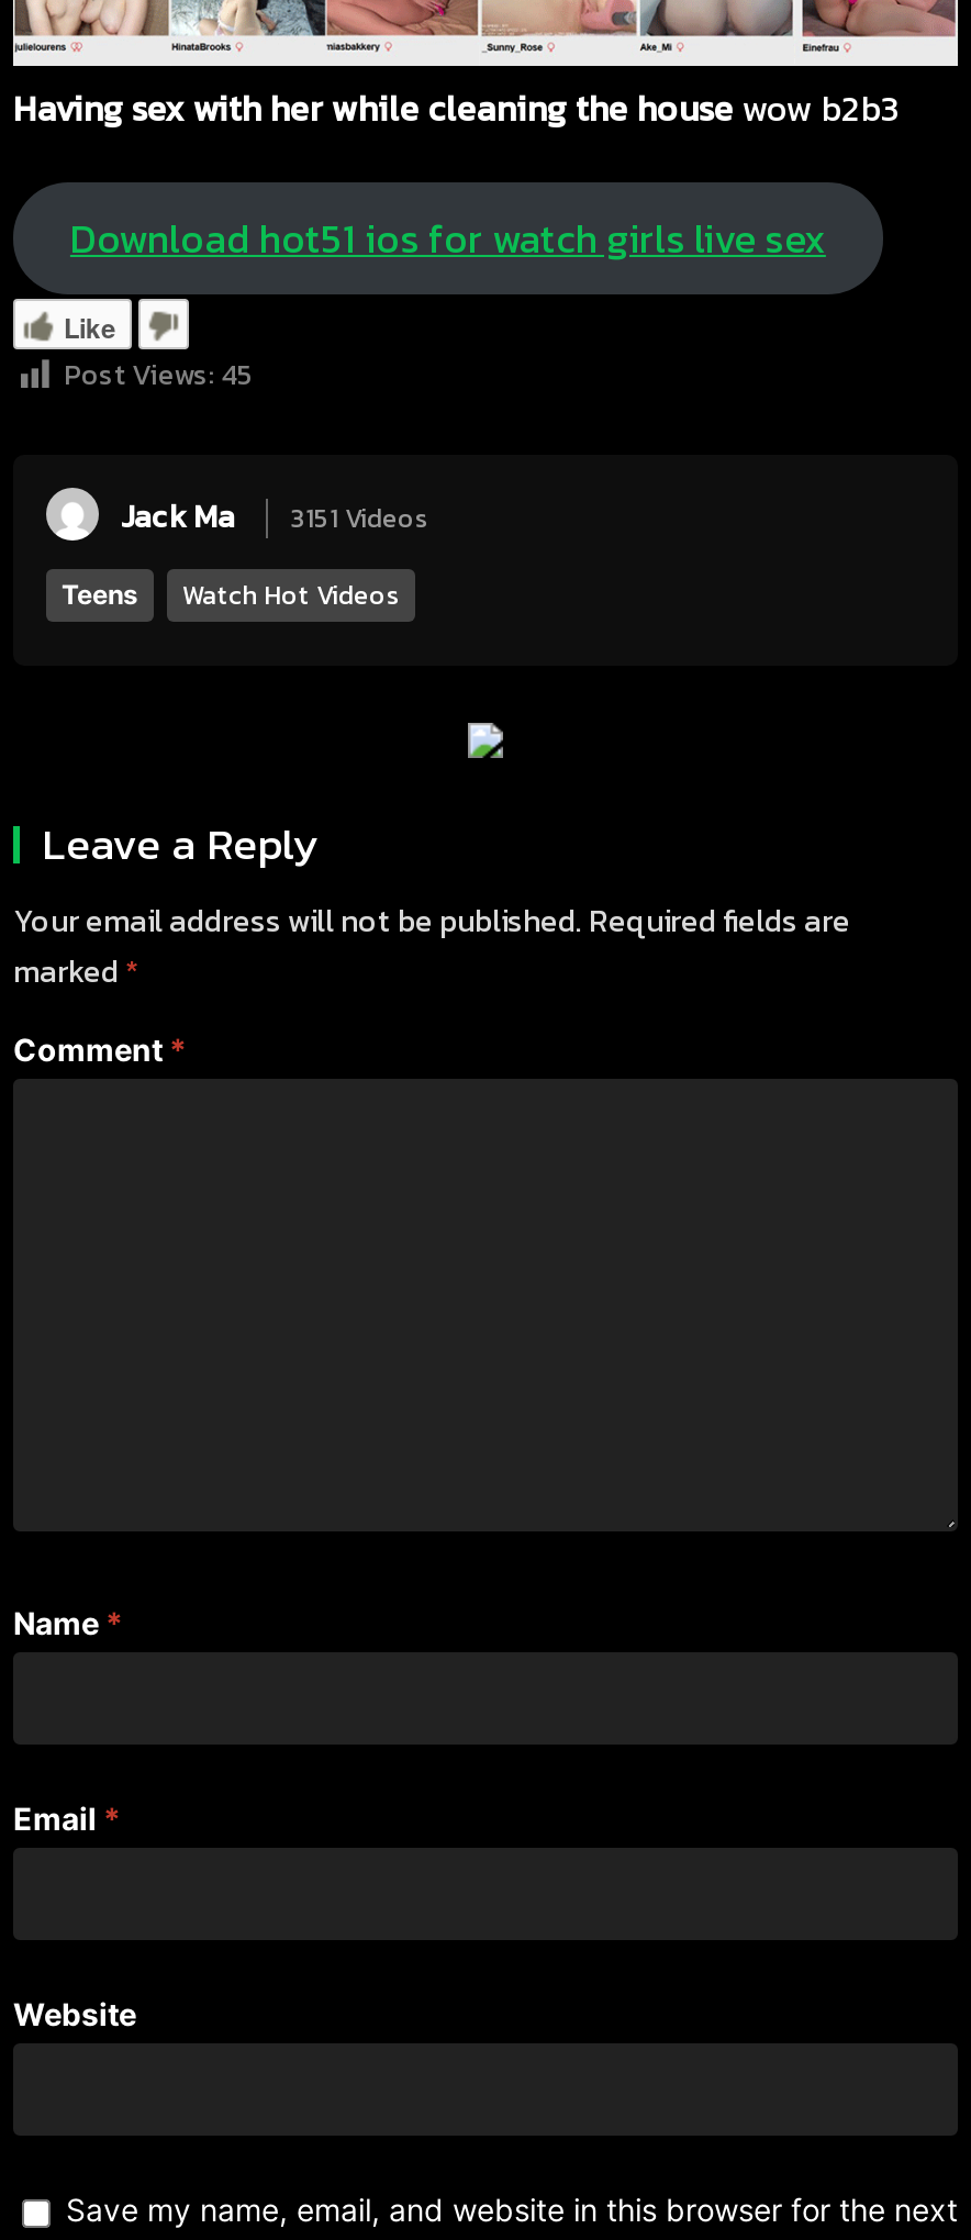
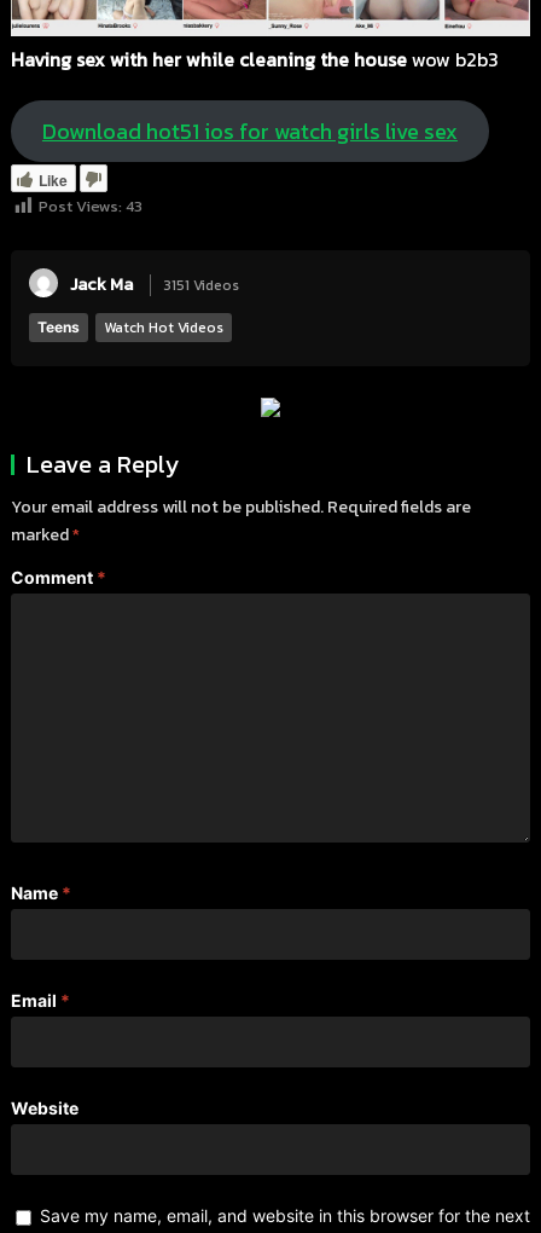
[64,353,253,395] Post Views: 45 -> [39,194,142,217] Post Views: 43

